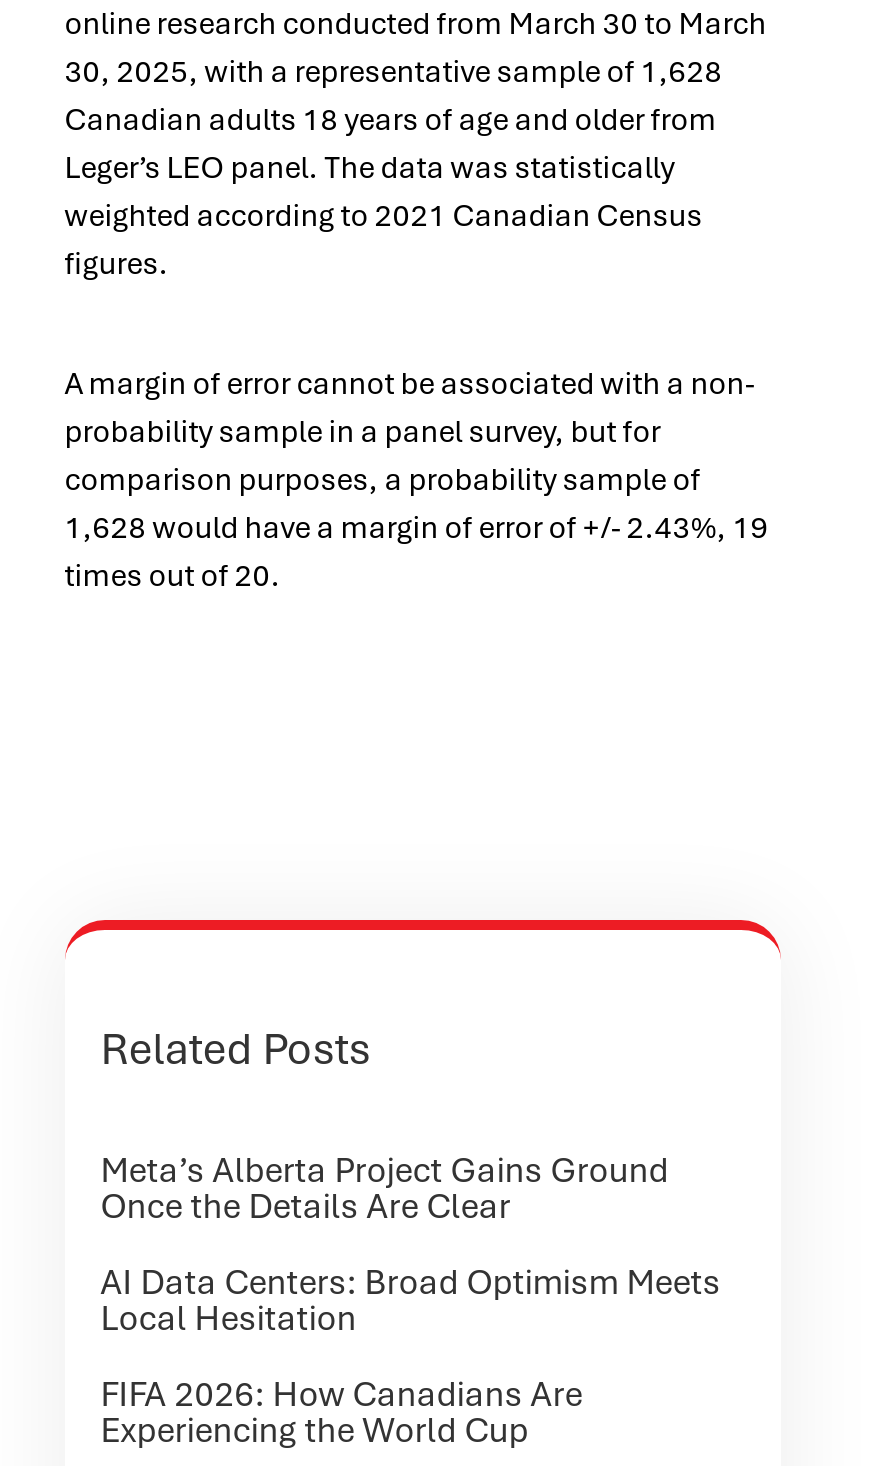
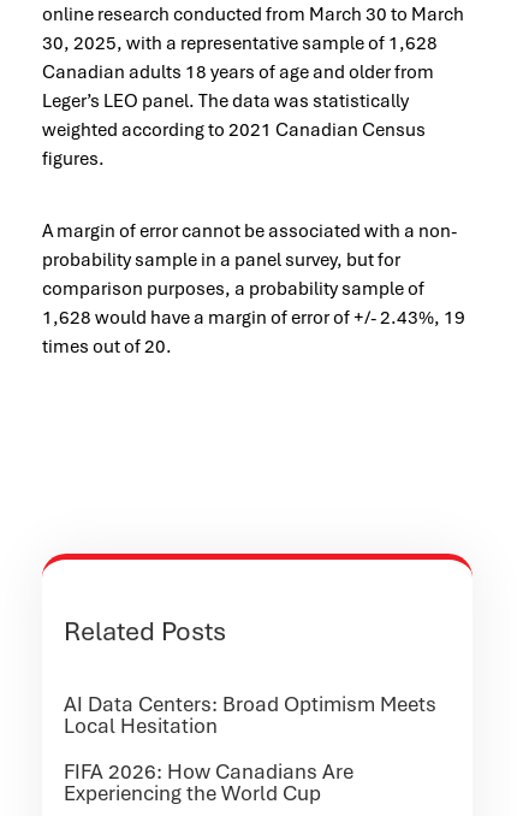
[100,1148,668,1228] Meta’s Alberta Project Gains Ground | Once the Details Are Clear -> none

